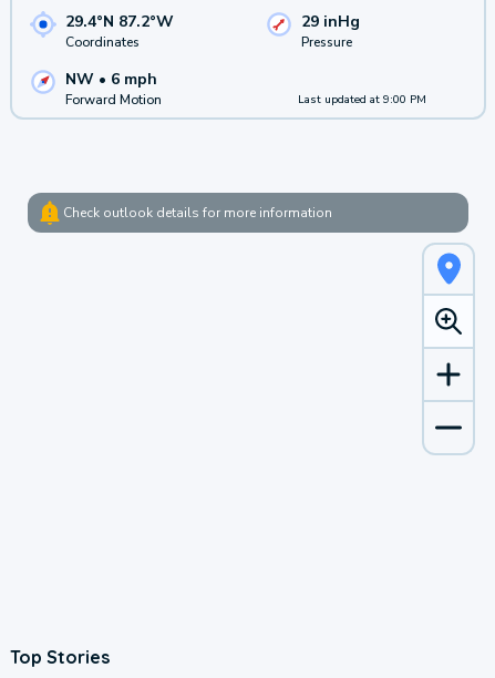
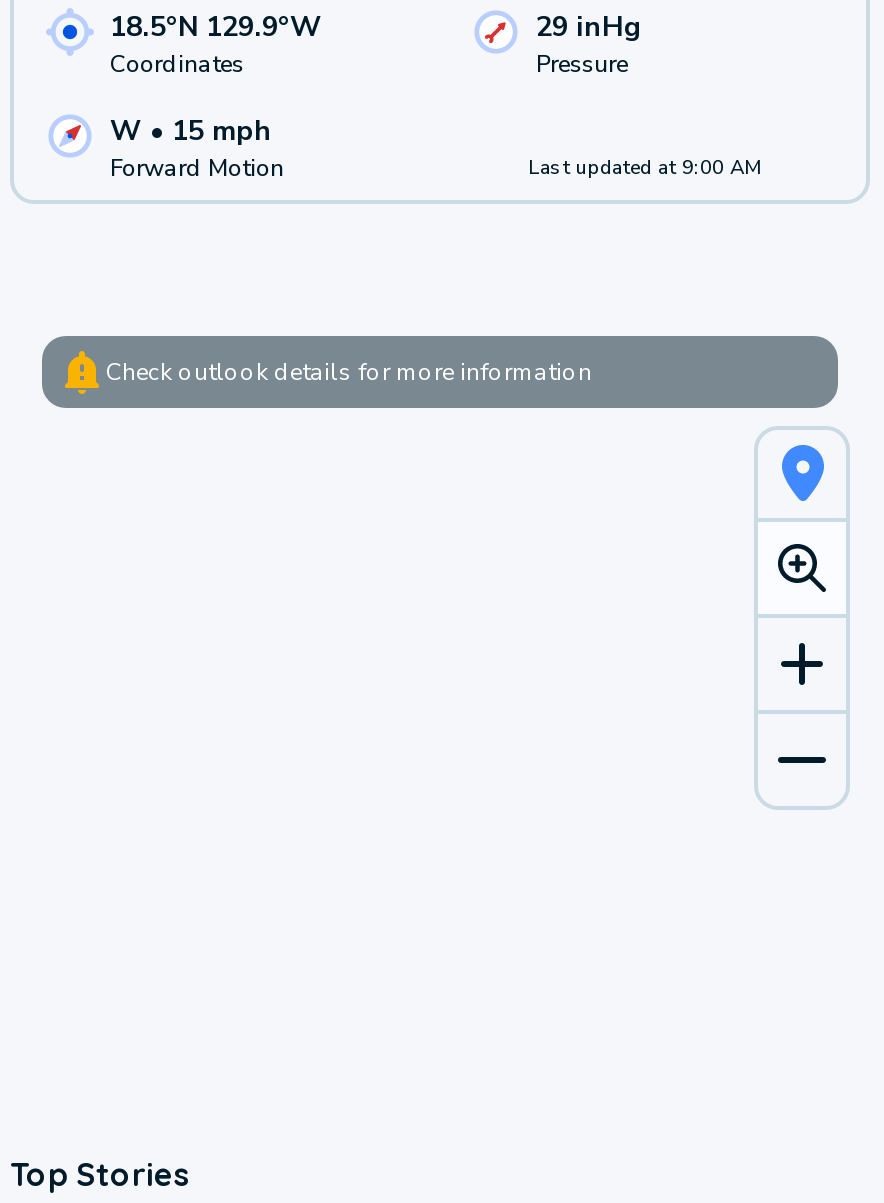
[65,11,174,32] 29.4°N 87.2°W -> [110,8,322,46] 18.5°N 129.9°W
[65,69,157,90] NW • 6 mph -> [110,112,272,150] W • 15 mph
[297,92,426,107] Last updated at 9:00 PM -> [528,154,762,182] Last updated at 9:00 AM

